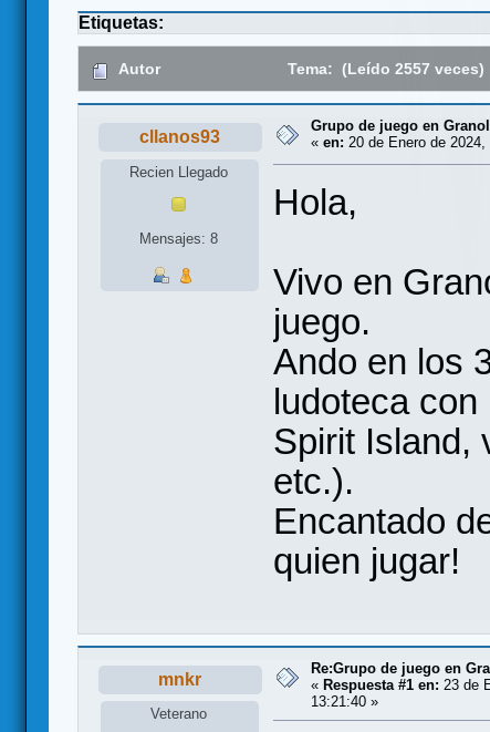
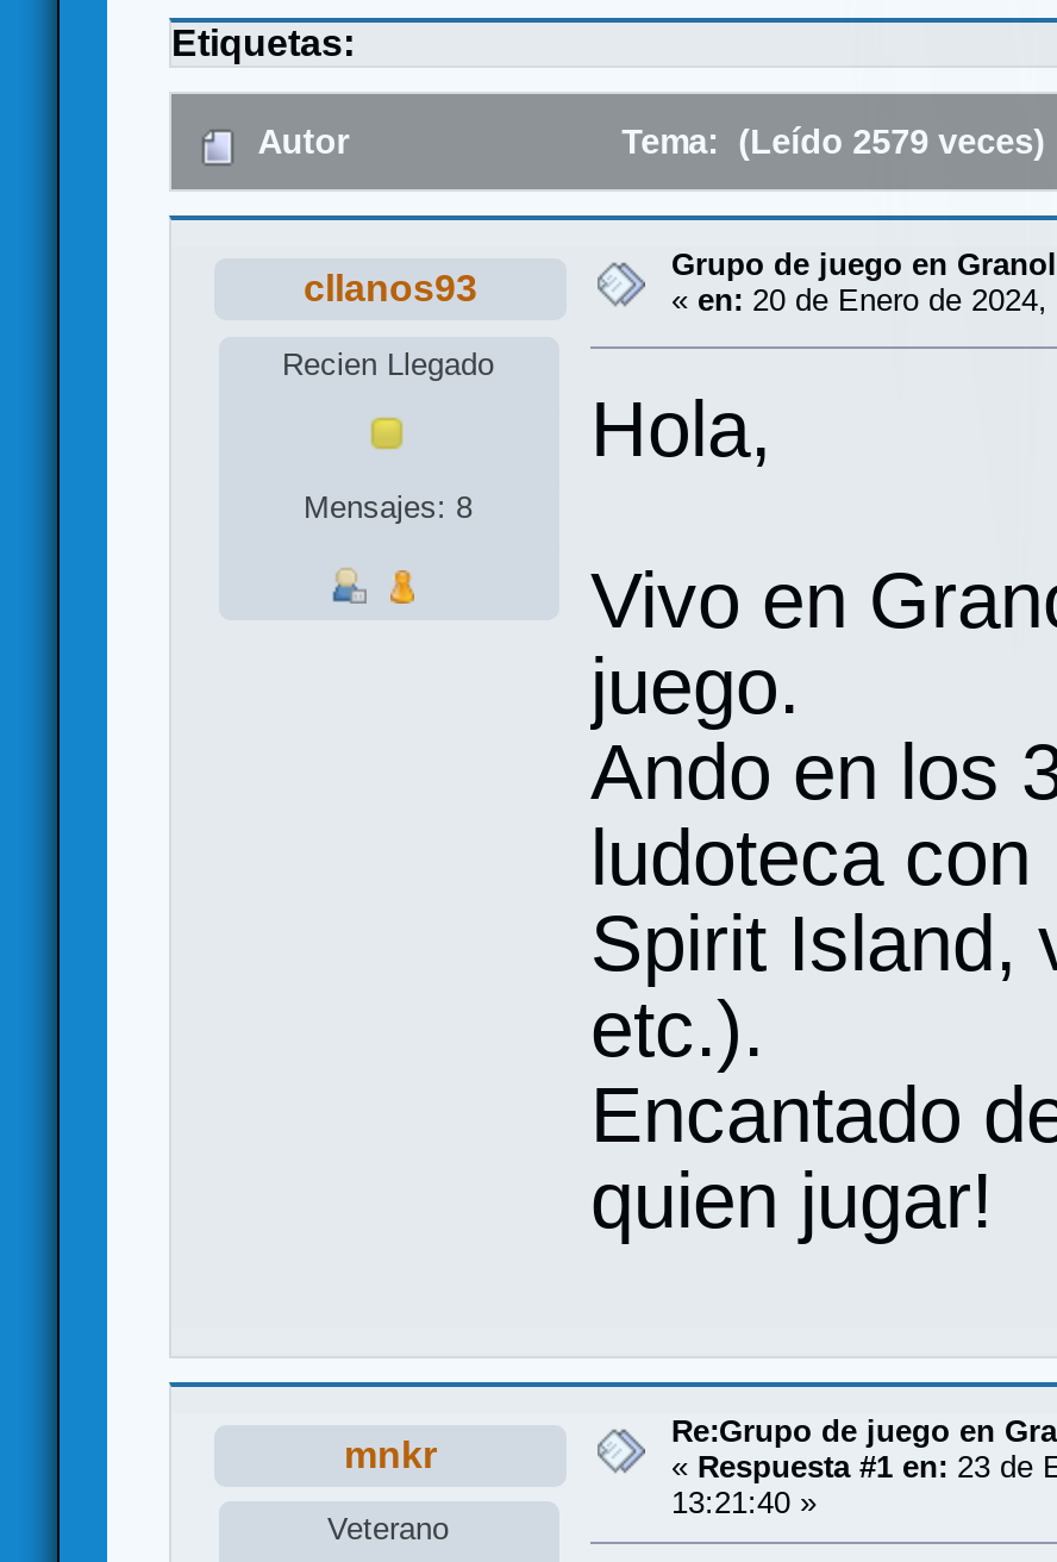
[283,60,485,78] Tema: (Leído 2557 veces) -> [612,123,1045,161] Tema: (Leído 2579 veces)

